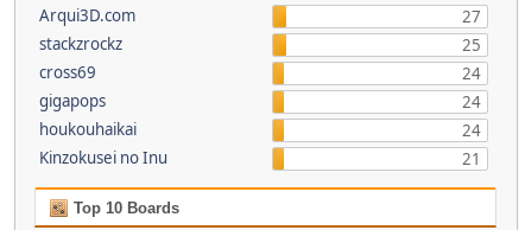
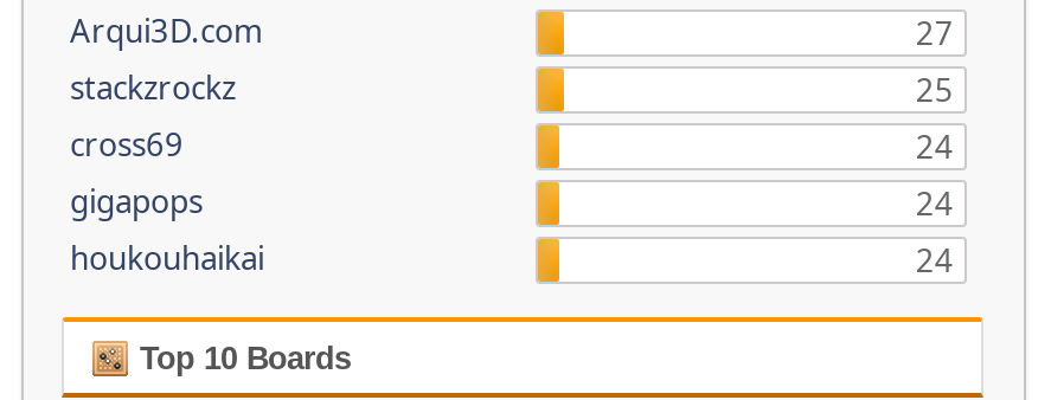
[39,147,481,170] Kinzokusei no Inu | 21 -> none

